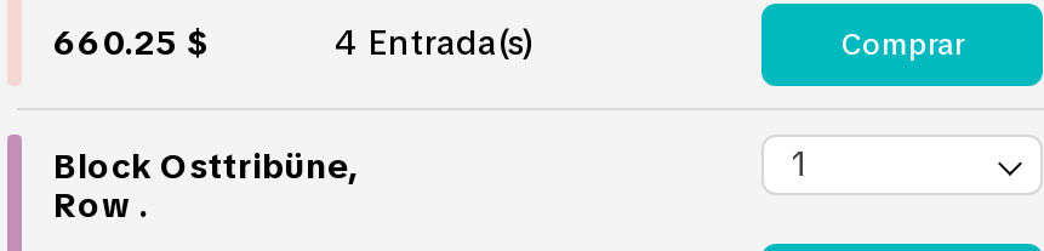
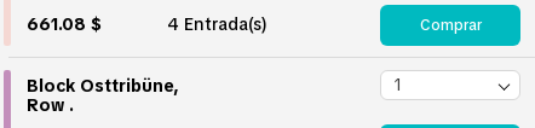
[53,19,209,63] 660.25 $ -> [27,13,102,34] 661.08 $

